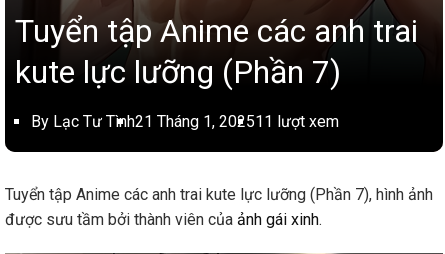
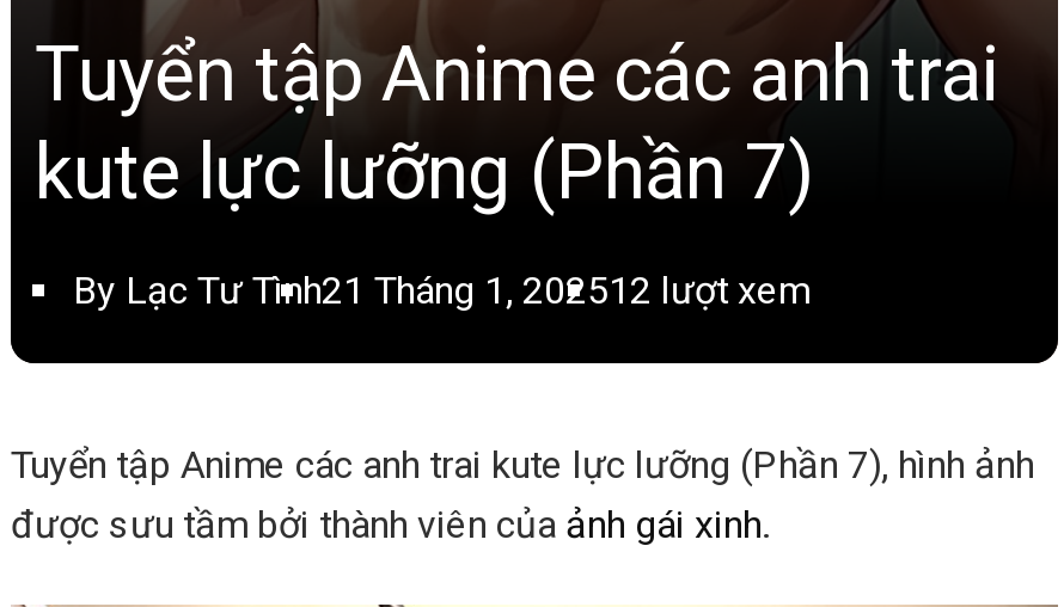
[31,112,339,131] By Lạc Tư Tình21 Tháng 1, 202511 lượt xem -> [73,269,809,314] By Lạc Tư Tình21 Tháng 1, 202512 lượt xem

